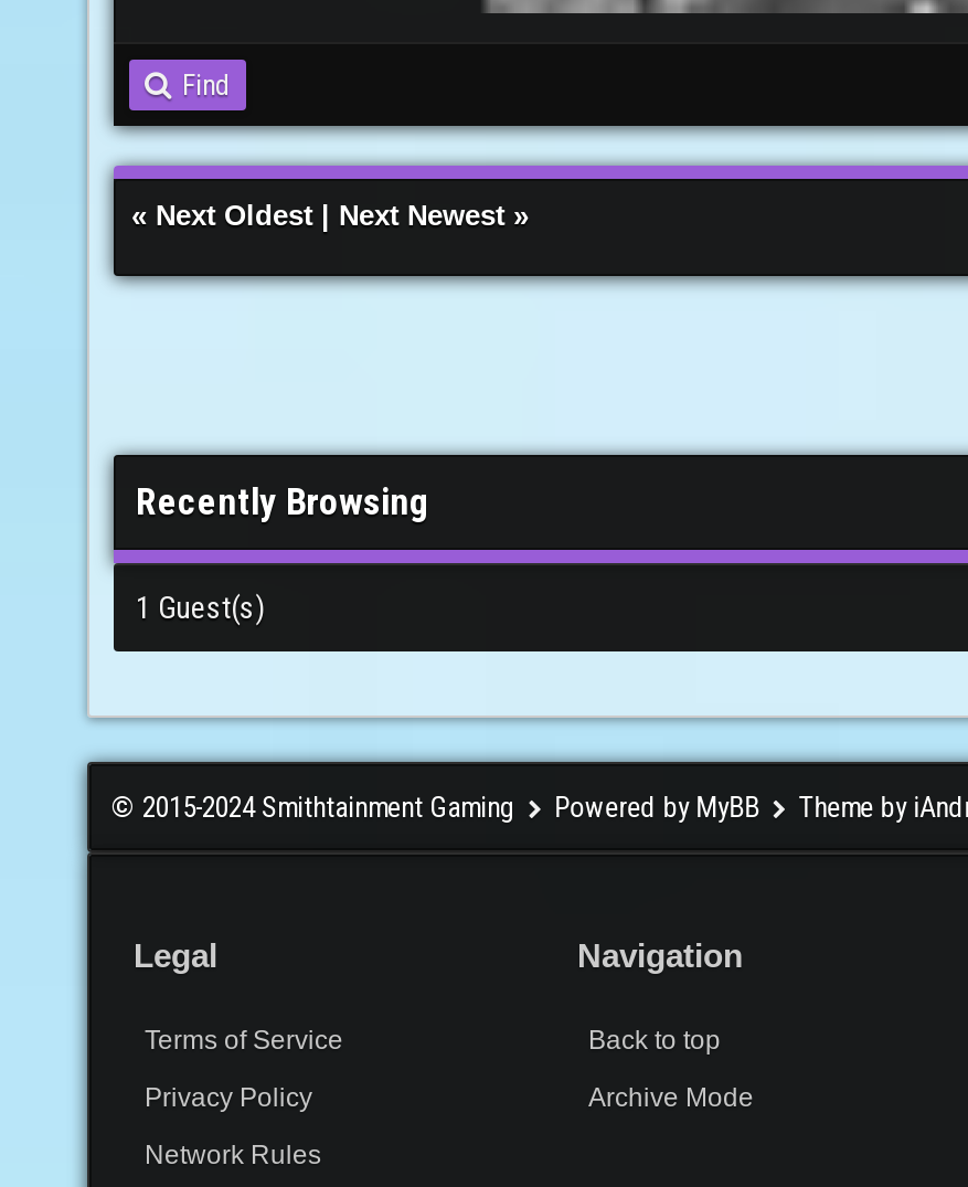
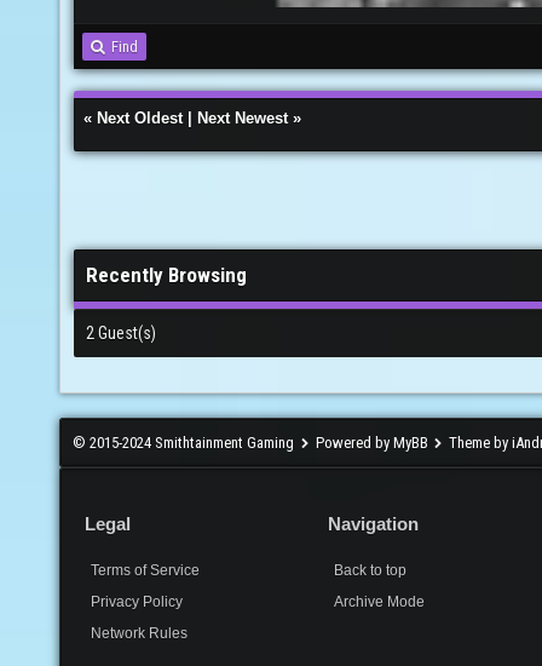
[136,590,264,625] 1 Guest(s) -> [86,323,156,343] 2 Guest(s)

